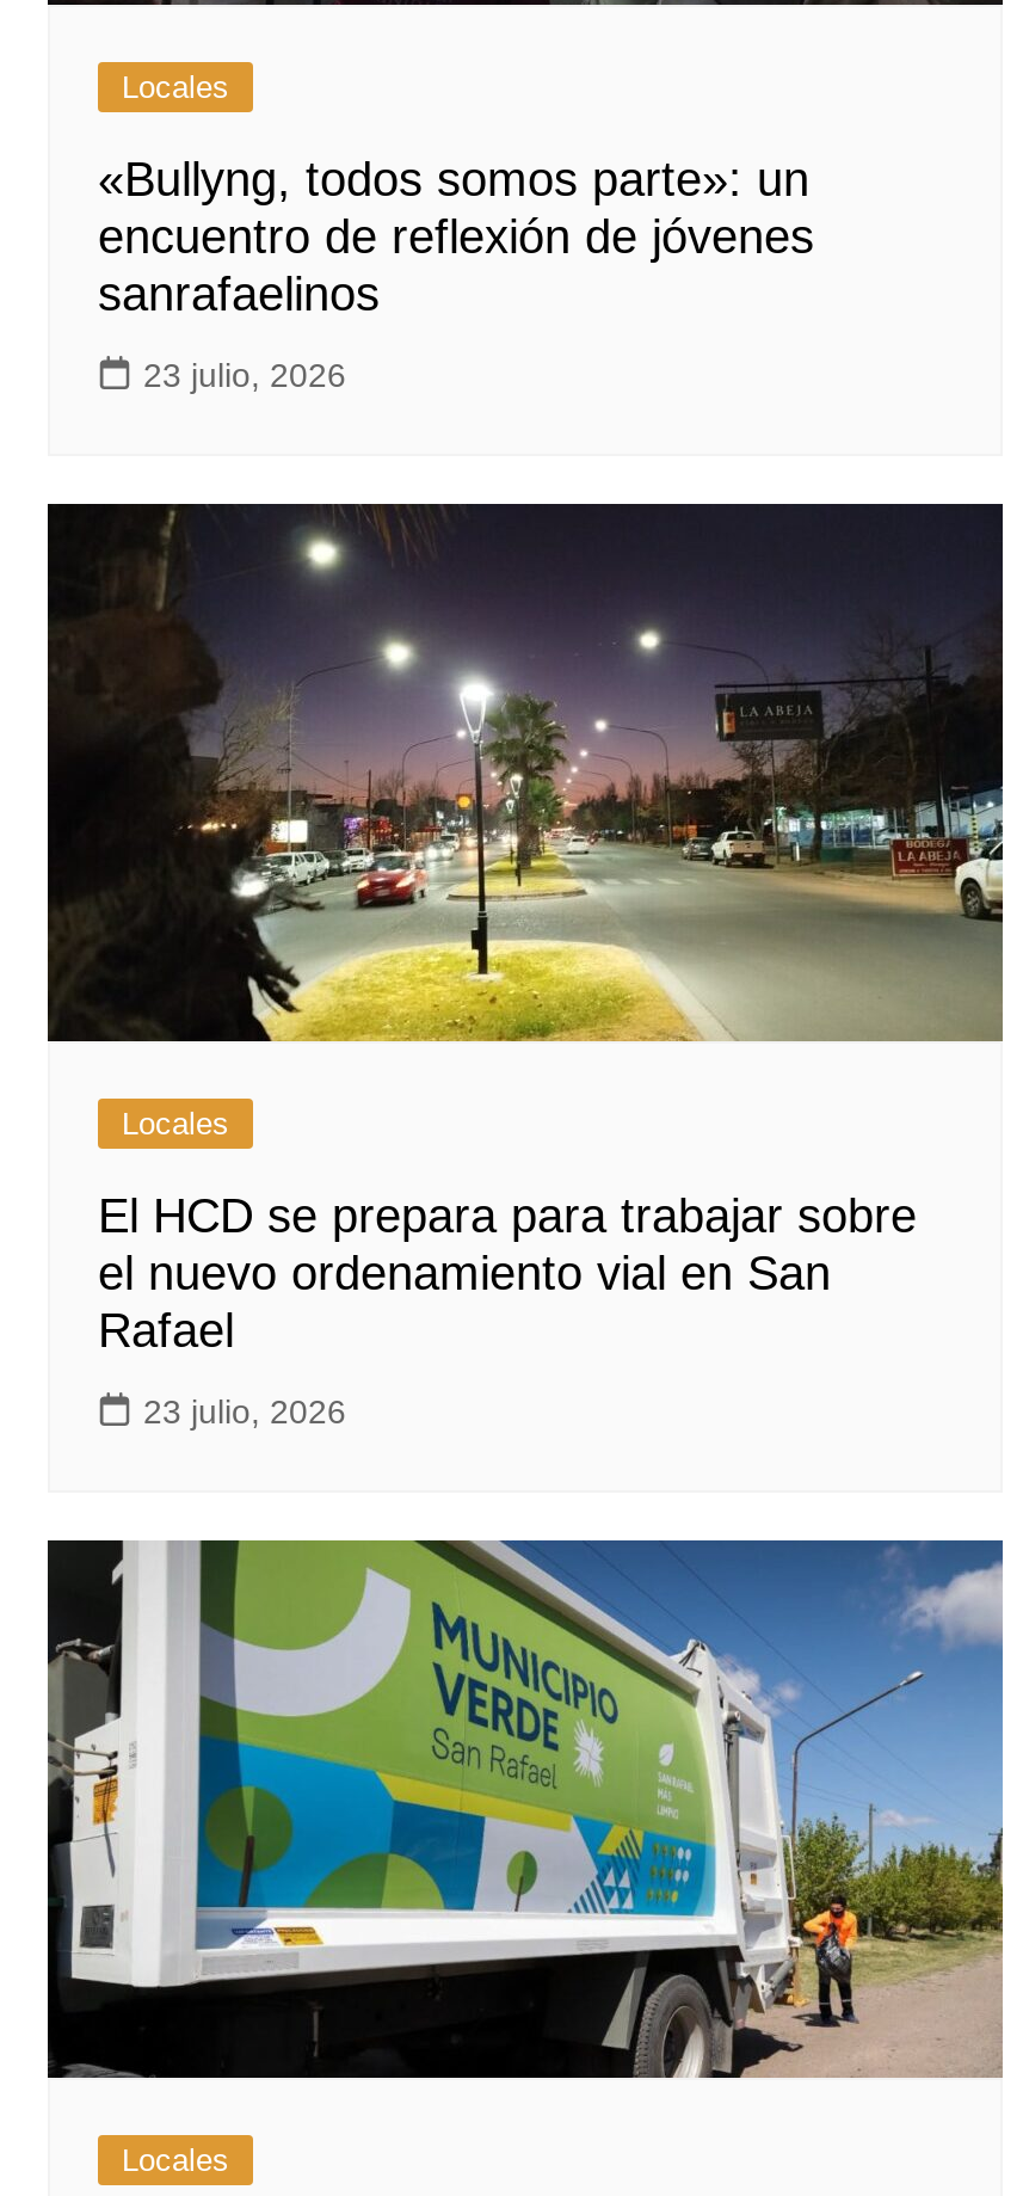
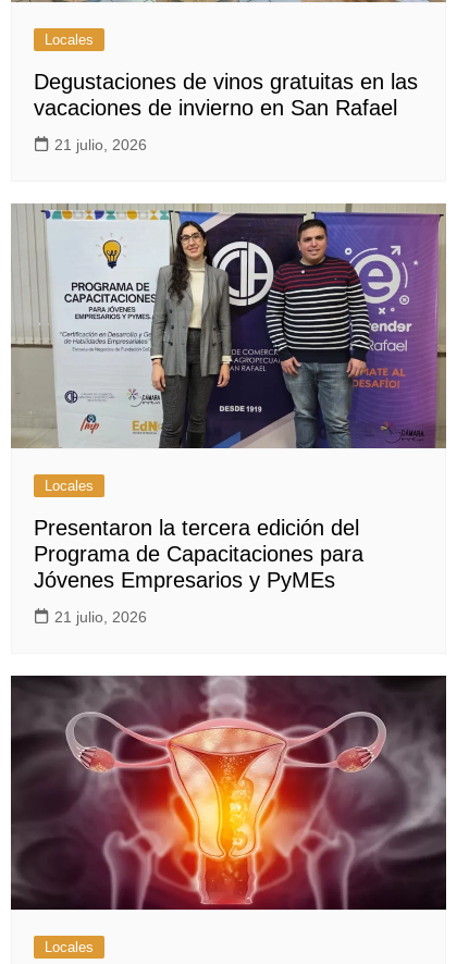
[98,152,814,319] «Bullyng, todos somos parte»: un | encuentro de reflexión de jóvenes | sanrafaelinos -> [34,69,418,119] Degustaciones de vinos gratuitas en las | vacaciones de invierno en San Rafael
[143,355,346,393] 23 julio, 2026 -> [54,135,147,153] 21 julio, 2026
[48,504,1005,1044] [image] -> [10,202,446,449] [image]
[98,1188,917,1356] El HCD se prepara para trabajar sobre | el nuevo ordenamiento vial en San | Rafael -> [34,515,363,591] Presentaron la tercera edición del | Programa de Capacitaciones para | Jóvenes Empresarios y PyMEs
[143,1391,346,1430] 23 julio, 2026 -> [54,608,147,625] 21 julio, 2026
[48,1538,1005,2080] [image] -> [10,675,447,911] [image]

